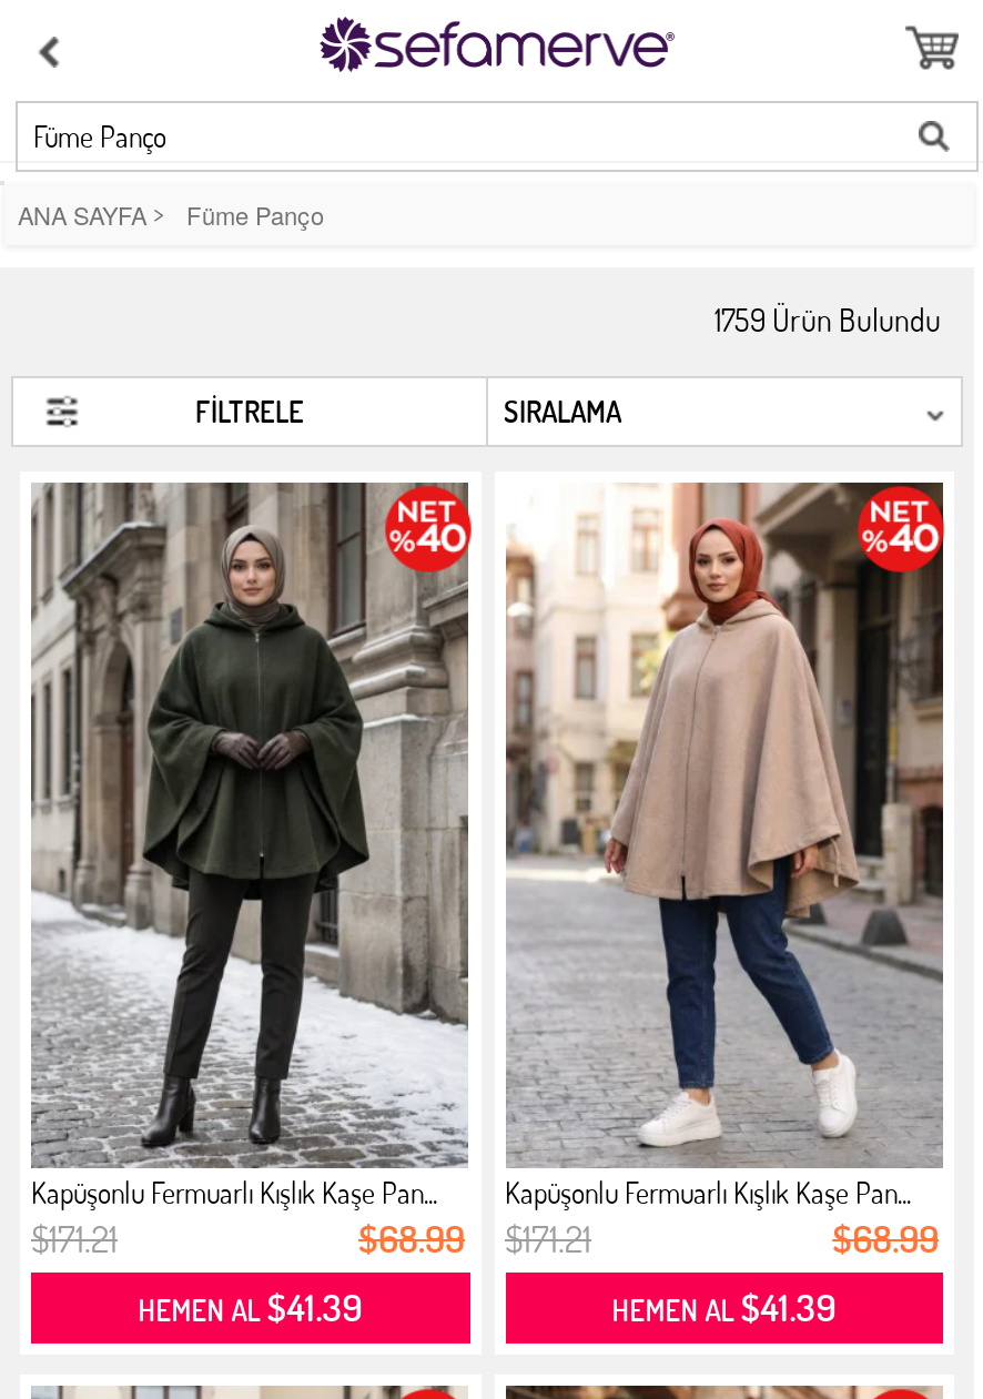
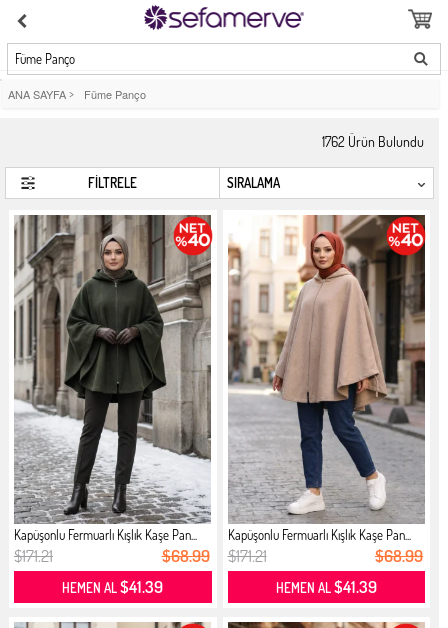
[715,301,941,338] 1759 Ürün Bulundu -> [322,133,424,150] 1762 Ürün Bulundu

